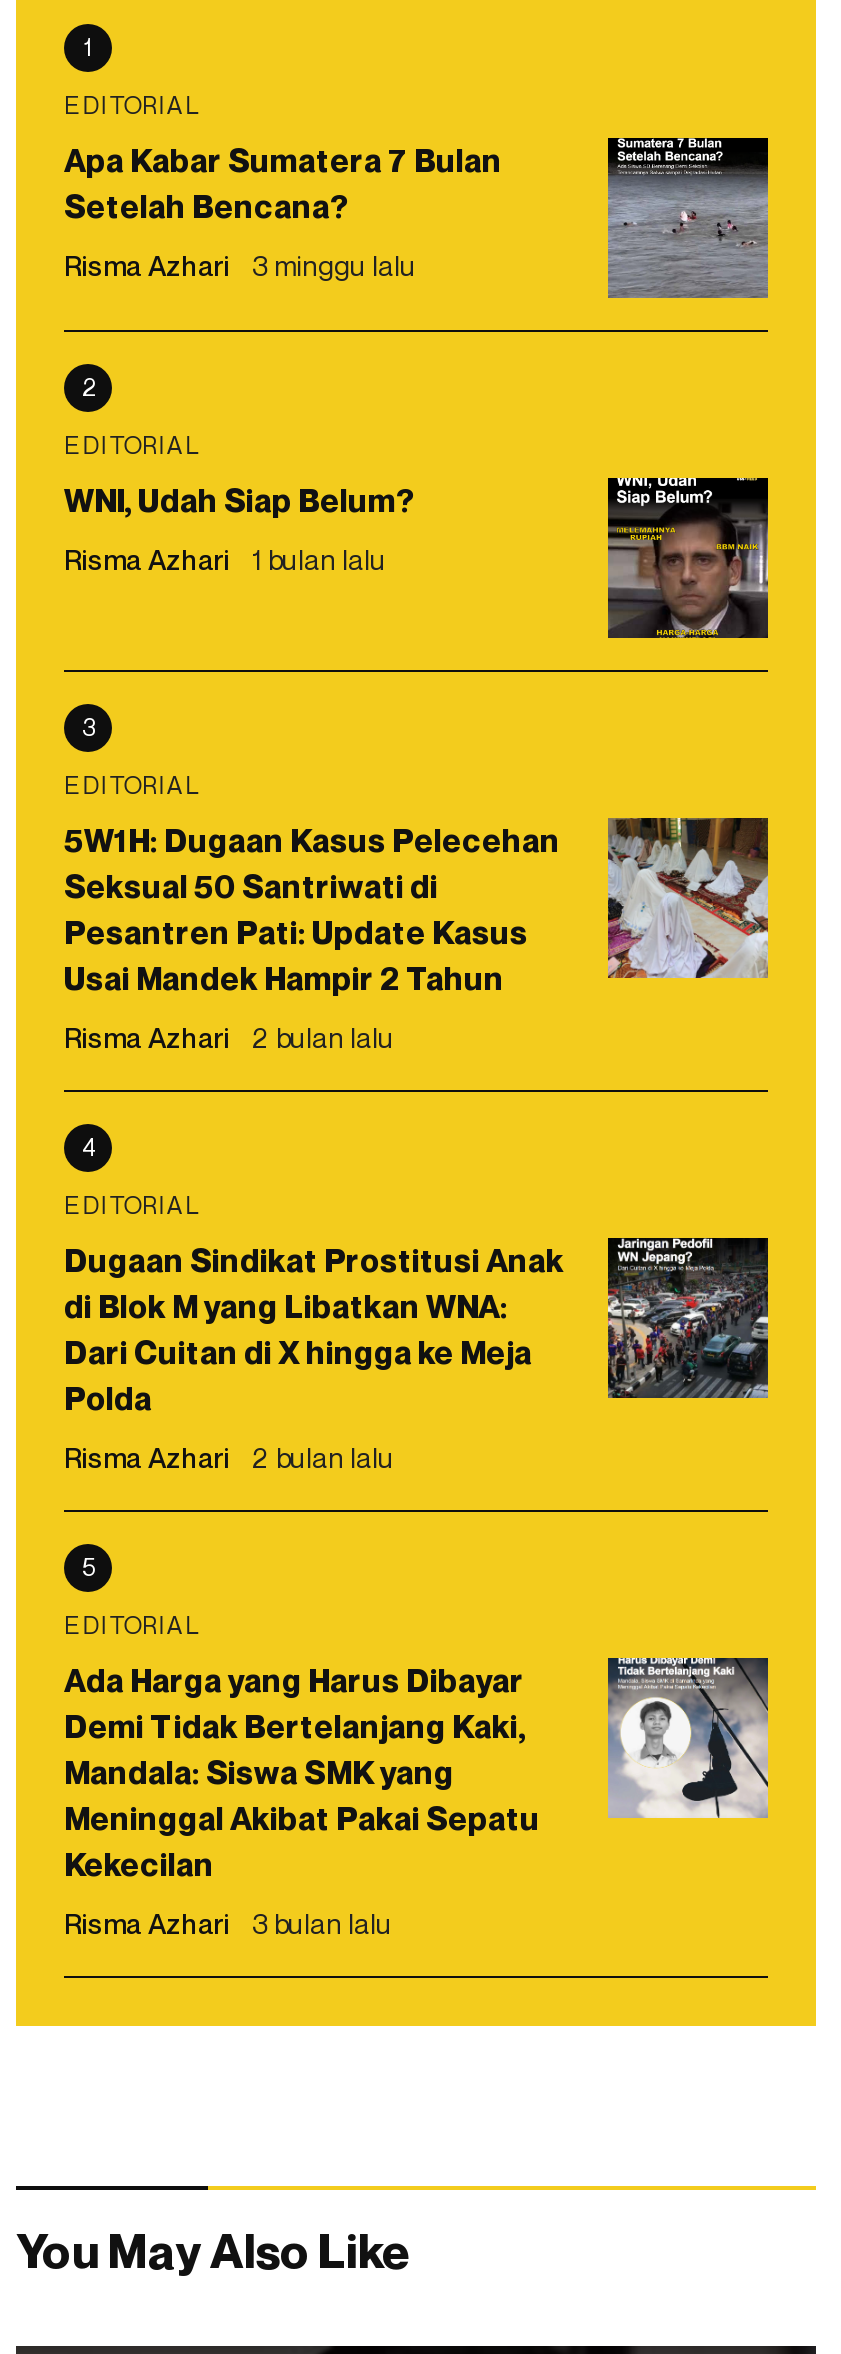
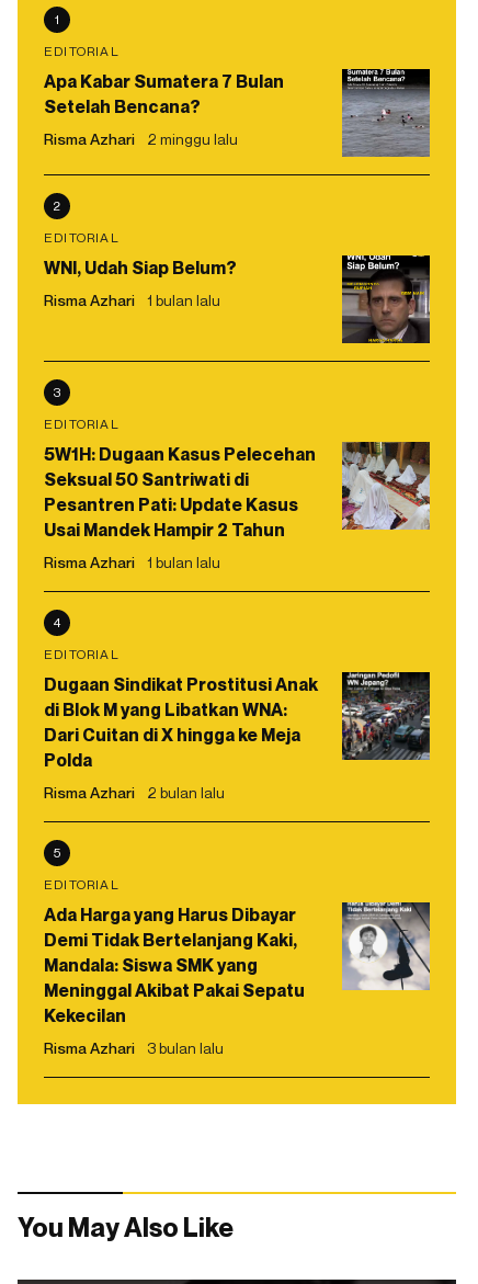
[64,248,416,282] Risma Azhari 3 minggu lalu -> [44,129,238,148] Risma Azhari 2 minggu lalu
[64,1020,394,1054] Risma Azhari 2 bulan lalu -> [44,553,220,571] Risma Azhari 1 bulan lalu

